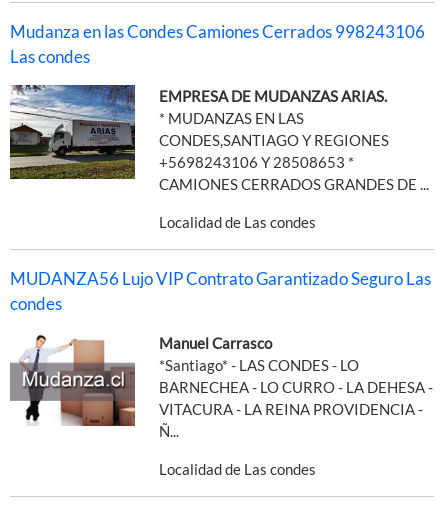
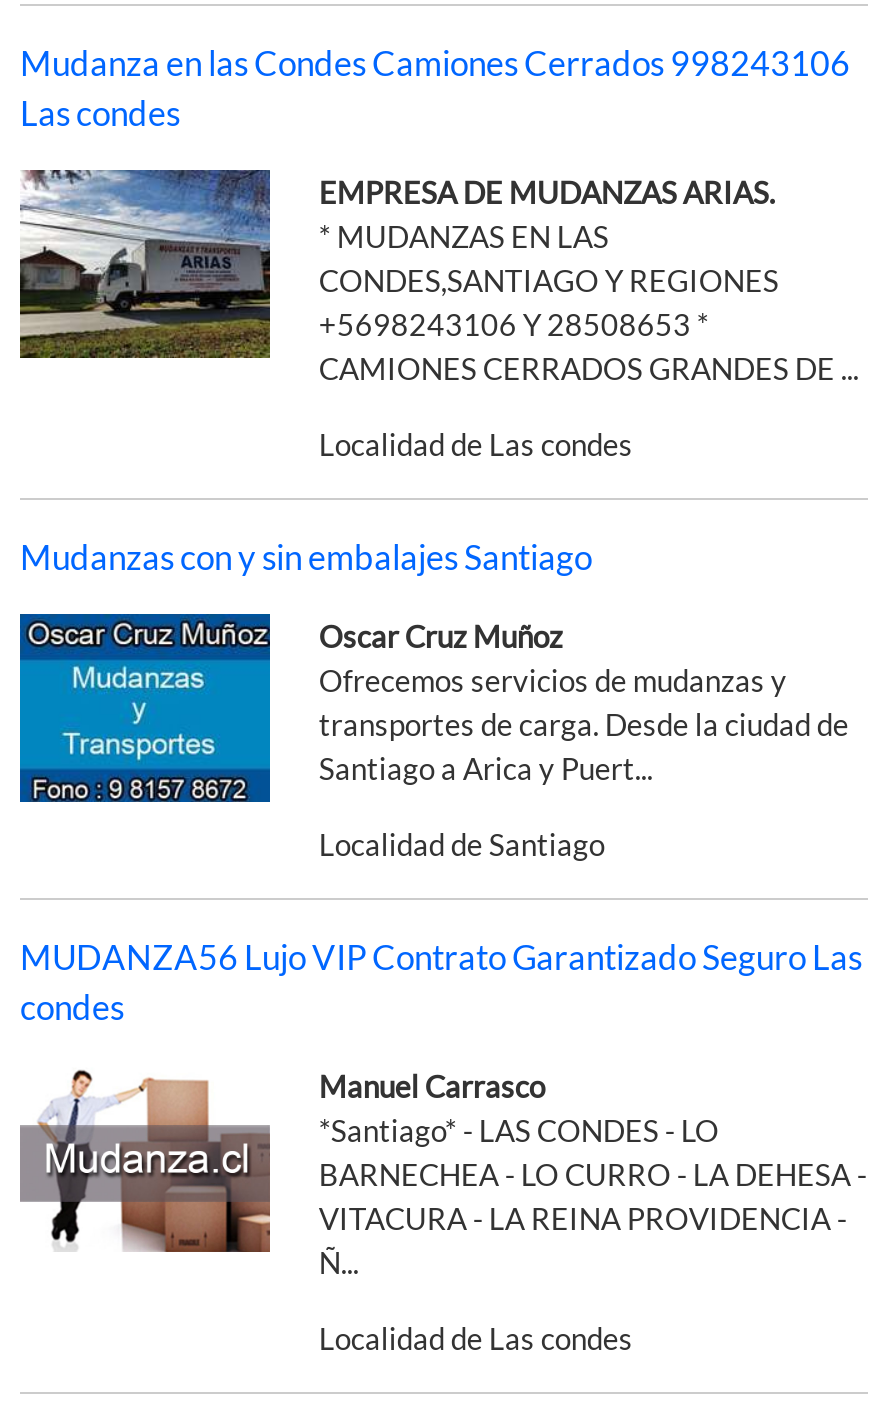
none -> [18,536,849,862] [image] | Mudanzas con y sin embalajes Santiago | Oscar Cruz Muñoz | Ofrecemos servicios de mudanzas y | transportes de carga. Desde la ciudad de | Santiago a Arica y Puert... | Localidad de Santiago

